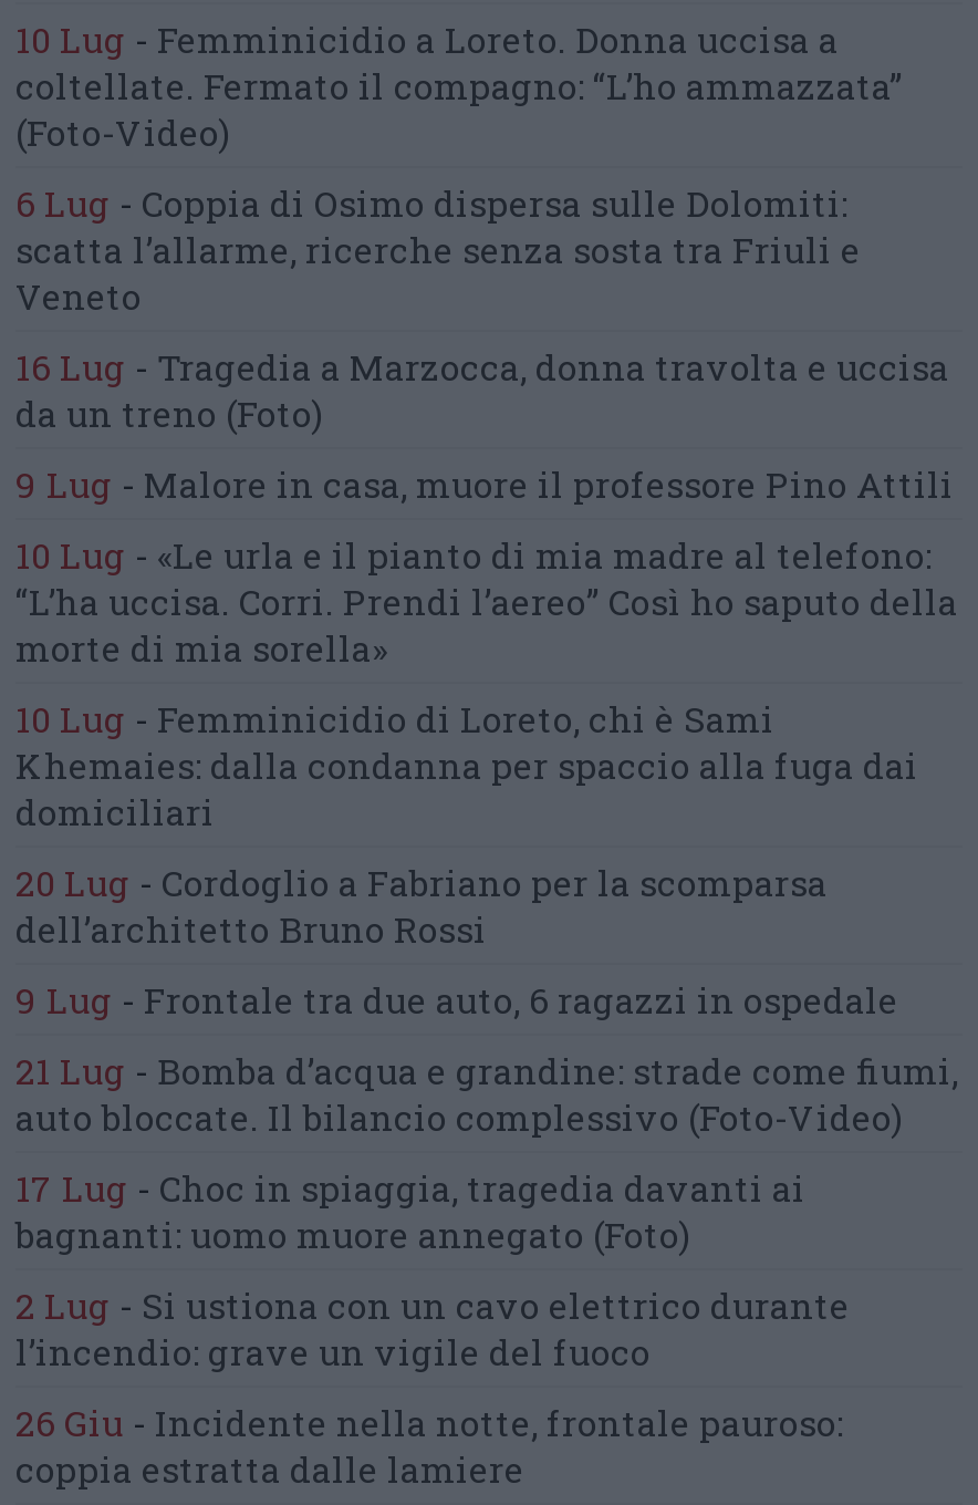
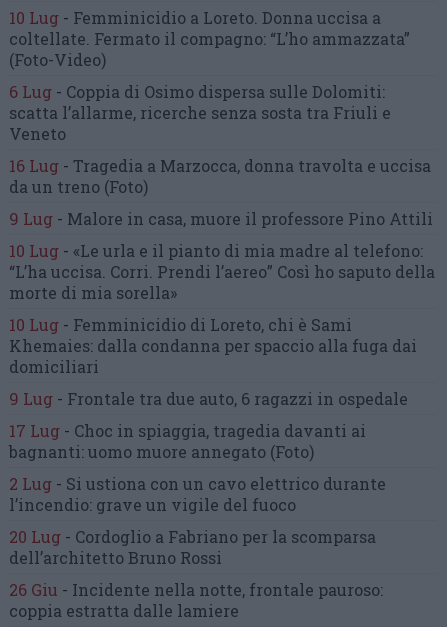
moved [15,859,828,952] -> [9,526,376,568]: 20 Lug - Cordoglio a Fabriano per la scomparsa | dell’architetto Bruno Rossi
[15,1047,958,1140] 21 Lug - Bomba d’acqua e grandine: strade come fiumi, | auto bloccate. Il bilancio complessivo (Foto-Video) -> none
moved [15,1164,850,1374] -> [9,420,386,515]: 17 Lug - Choc in spiaggia, tragedia davanti ai | bagnanti: uomo muore annegato (Foto) | 2 Lug - Si ustiona con un cavo elettrico durante | l’incendio: grave un vigile del fuoco

